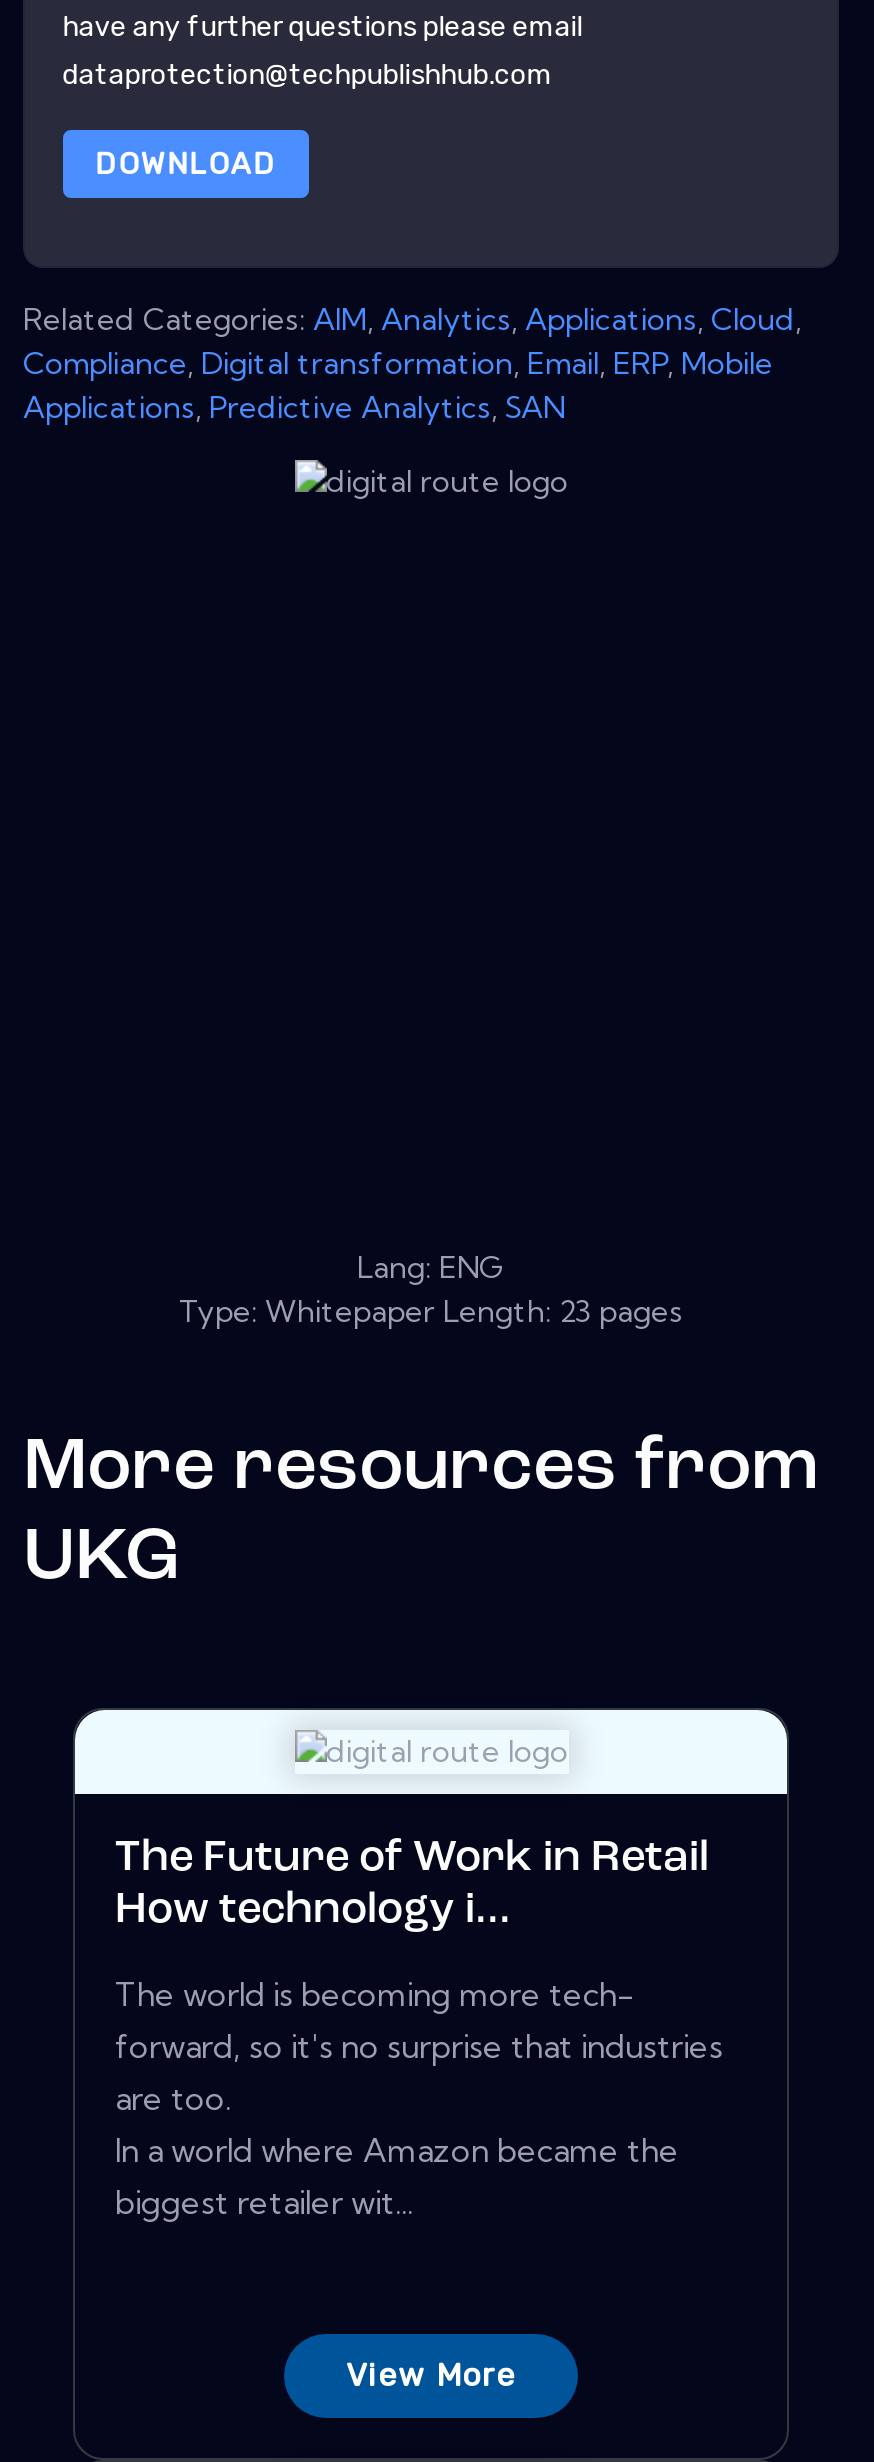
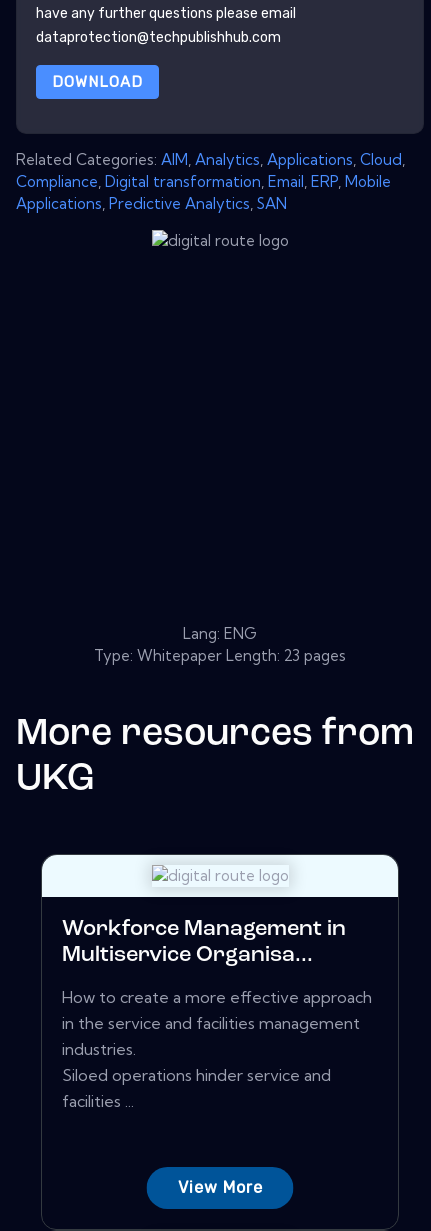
[115,1836,709,1934] The Future of Work in Retail | How technology i... -> [62,918,346,967] Workforce Management in | Multiservice Organisa...
[115,1974,723,2222] The world is becoming more tech- | forward, so it's no surprise that industries | are too. | In a world where Amazon became the | biggest retailer wit... -> [62,987,372,1111] How to create a more effective approach | in the service and facilities management | industries. | Siloed operations hinder service and | facilities ...

